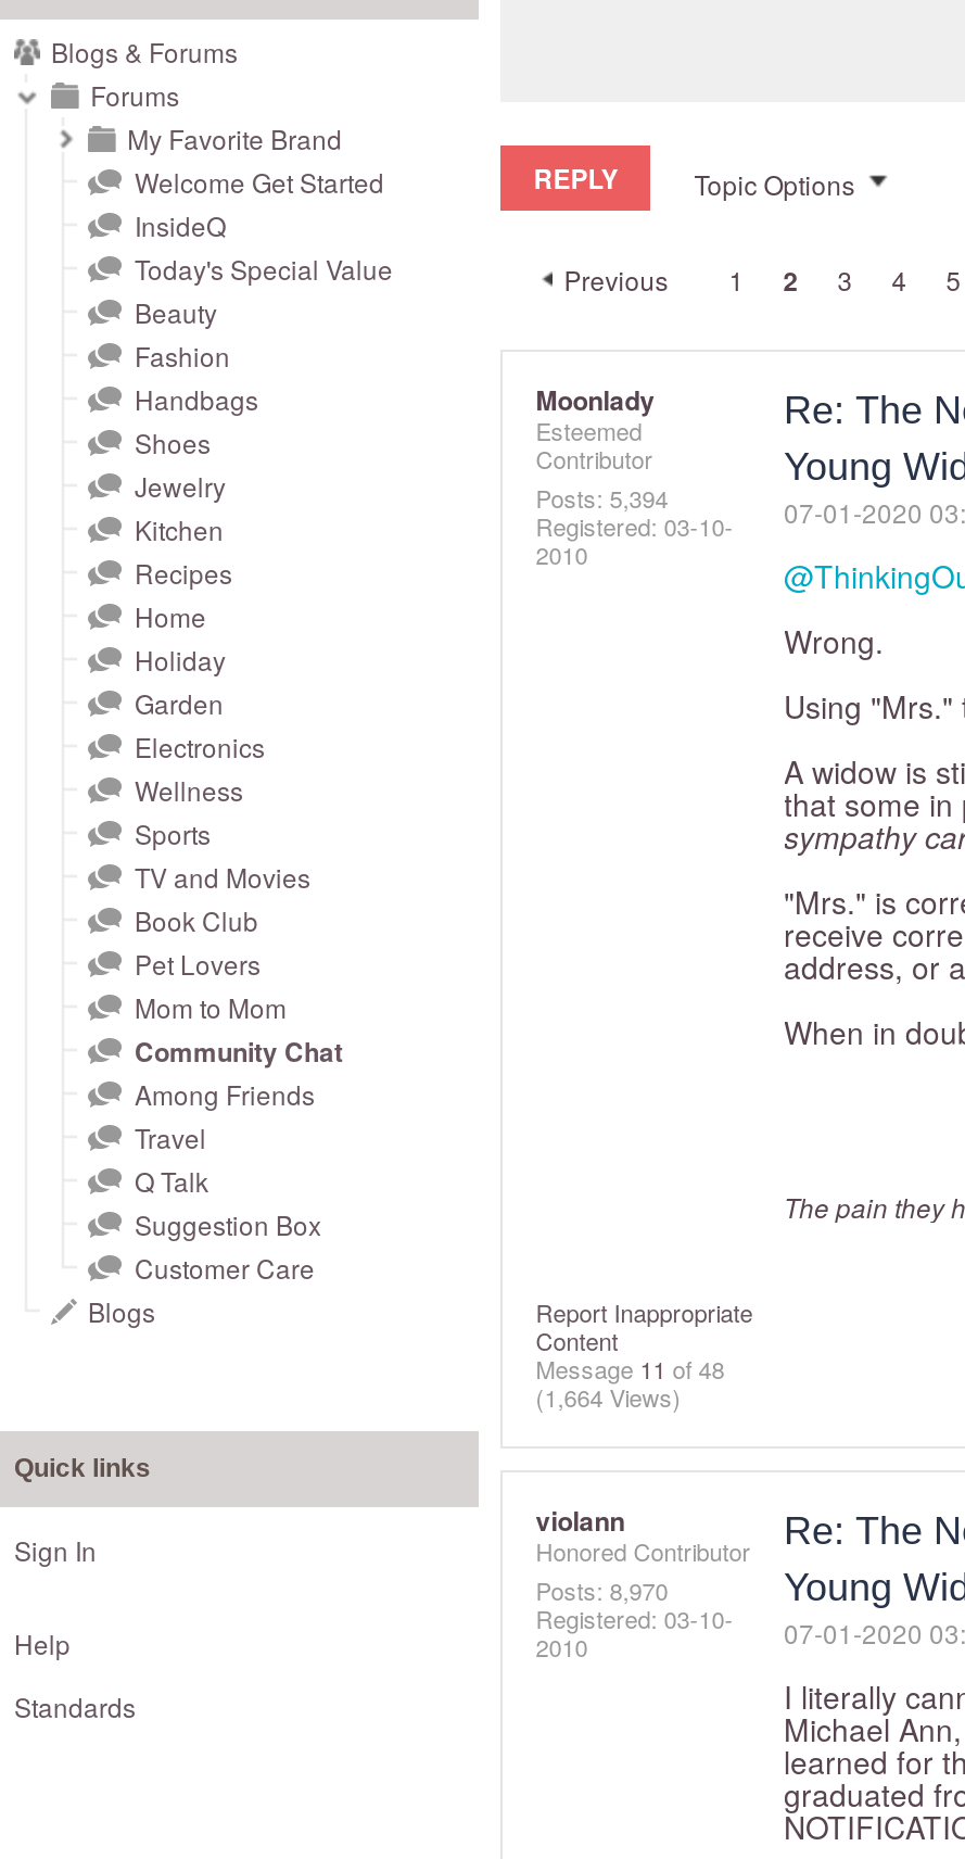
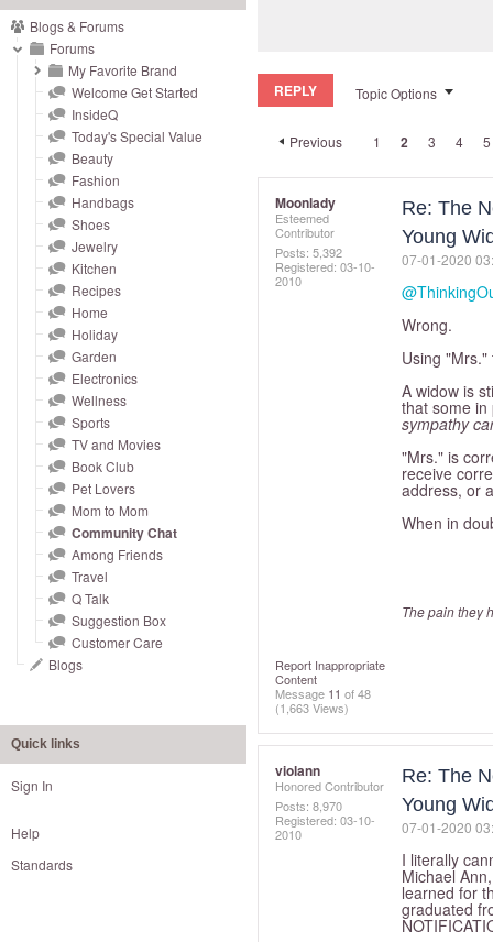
[536,480,668,515] Posts: 5,394 -> [275,243,342,261] Posts: 5,392
[536,1379,681,1414] (1,664 Views) -> [275,699,349,716] (1,663 Views)

